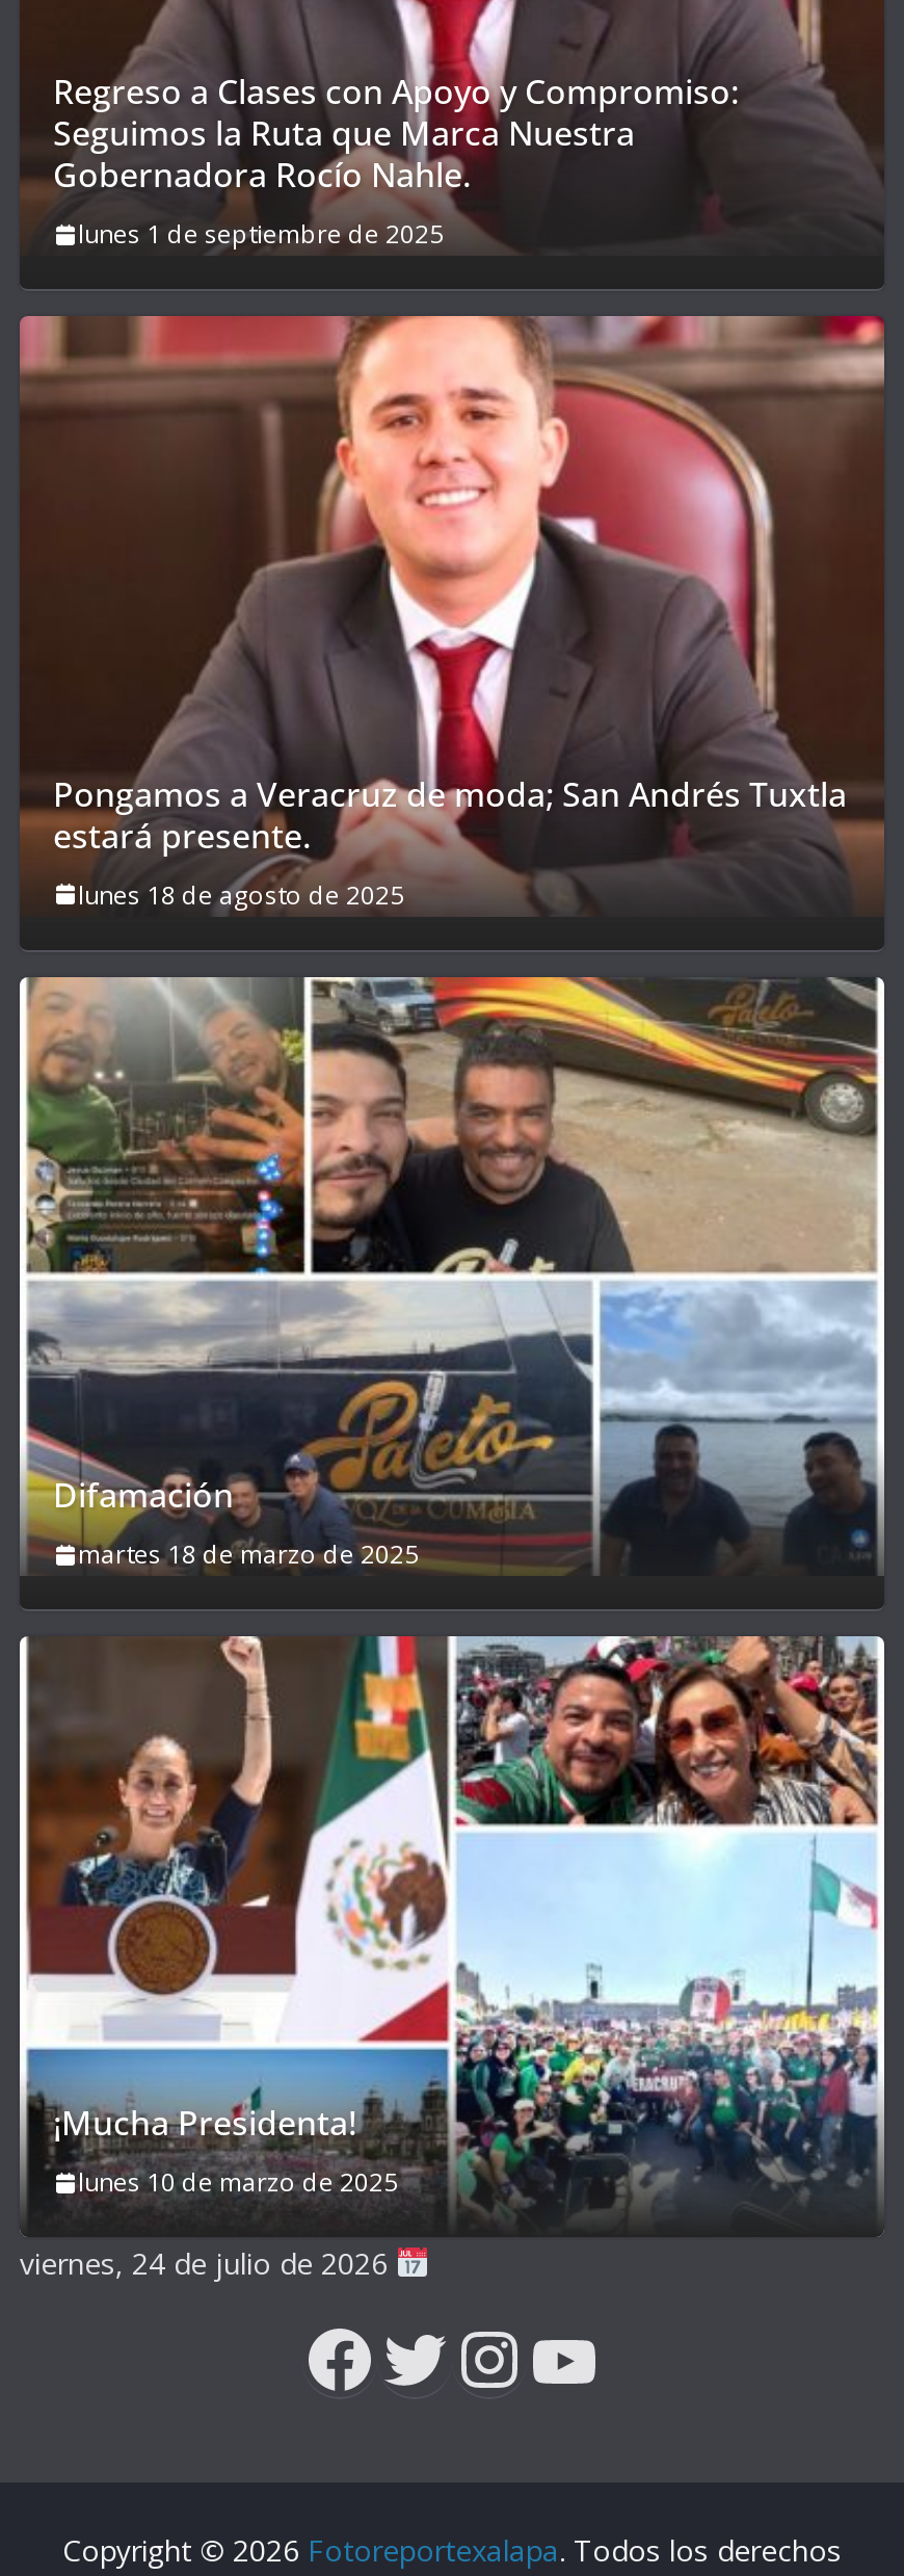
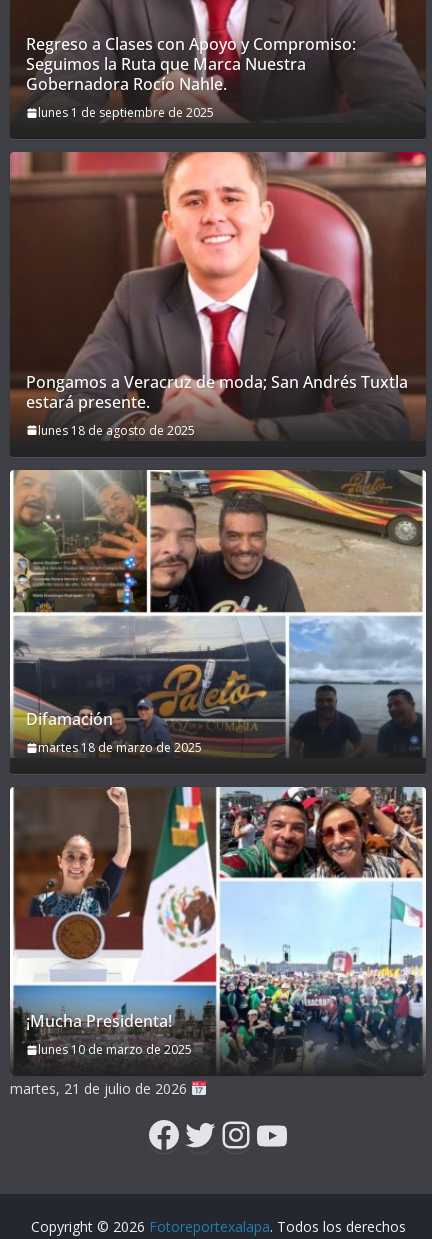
[20,2243,388,2283] viernes, 24 de julio de 2026 -> [10,1079,187,1098] martes, 21 de julio de 2026

